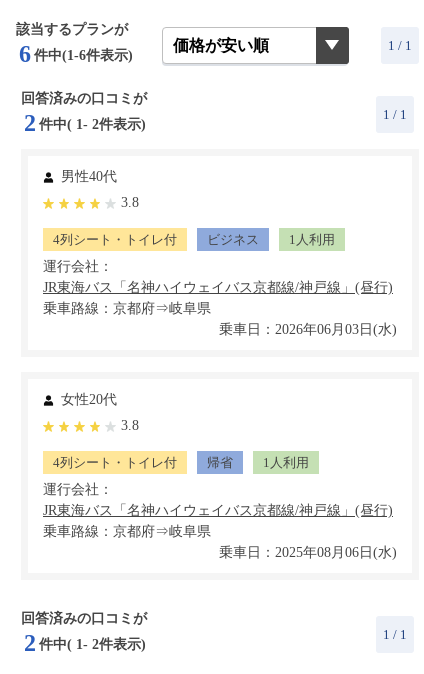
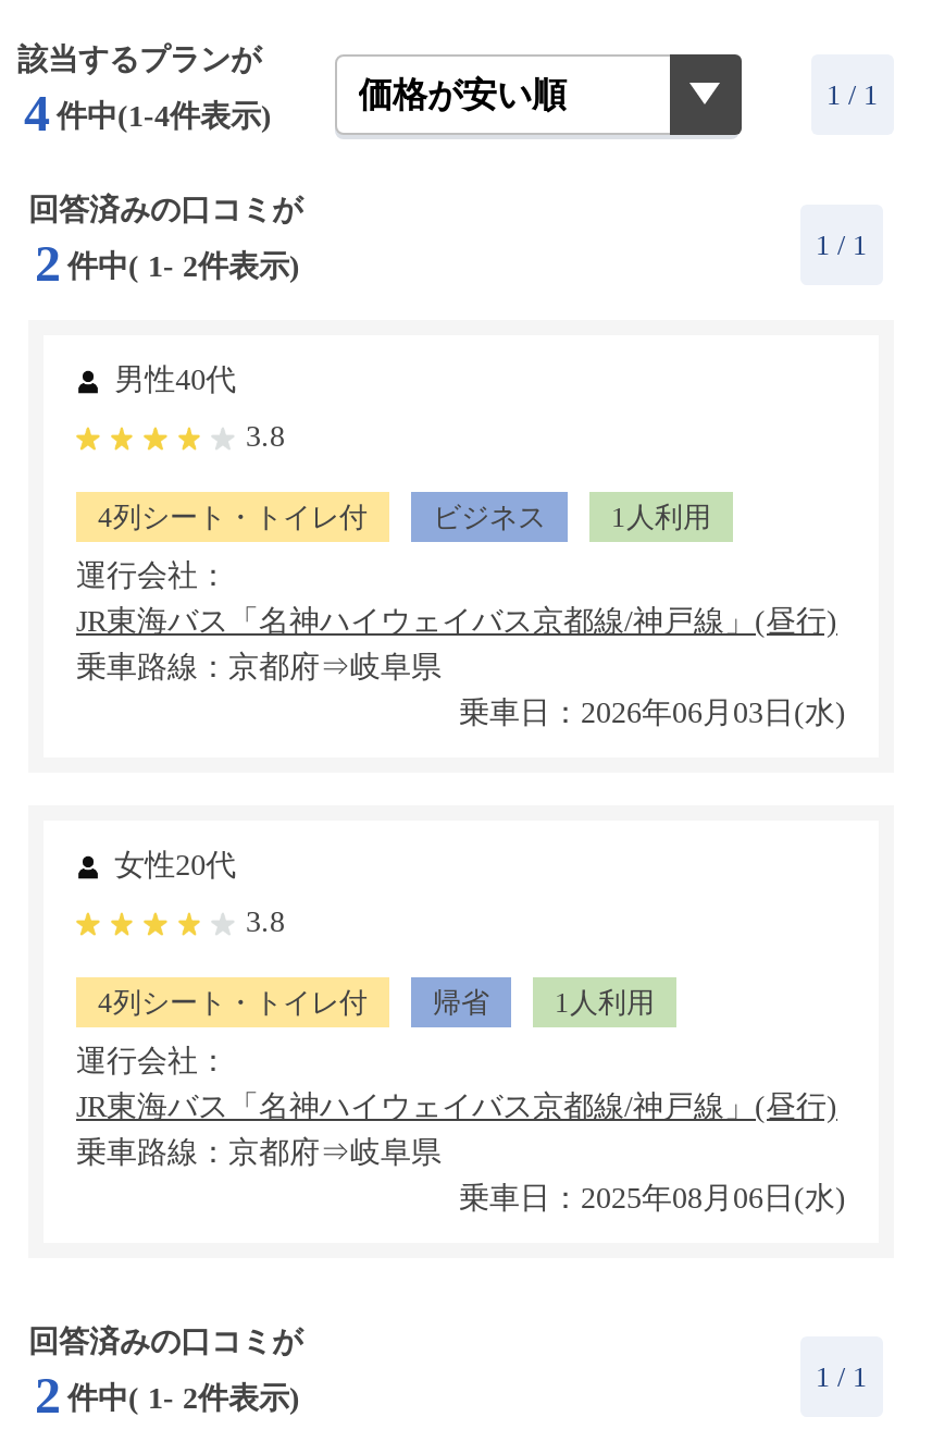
[19,41,133,67] 6 件中(1-6件表示) -> [24,84,272,141] 4 件中(1-4件表示)

